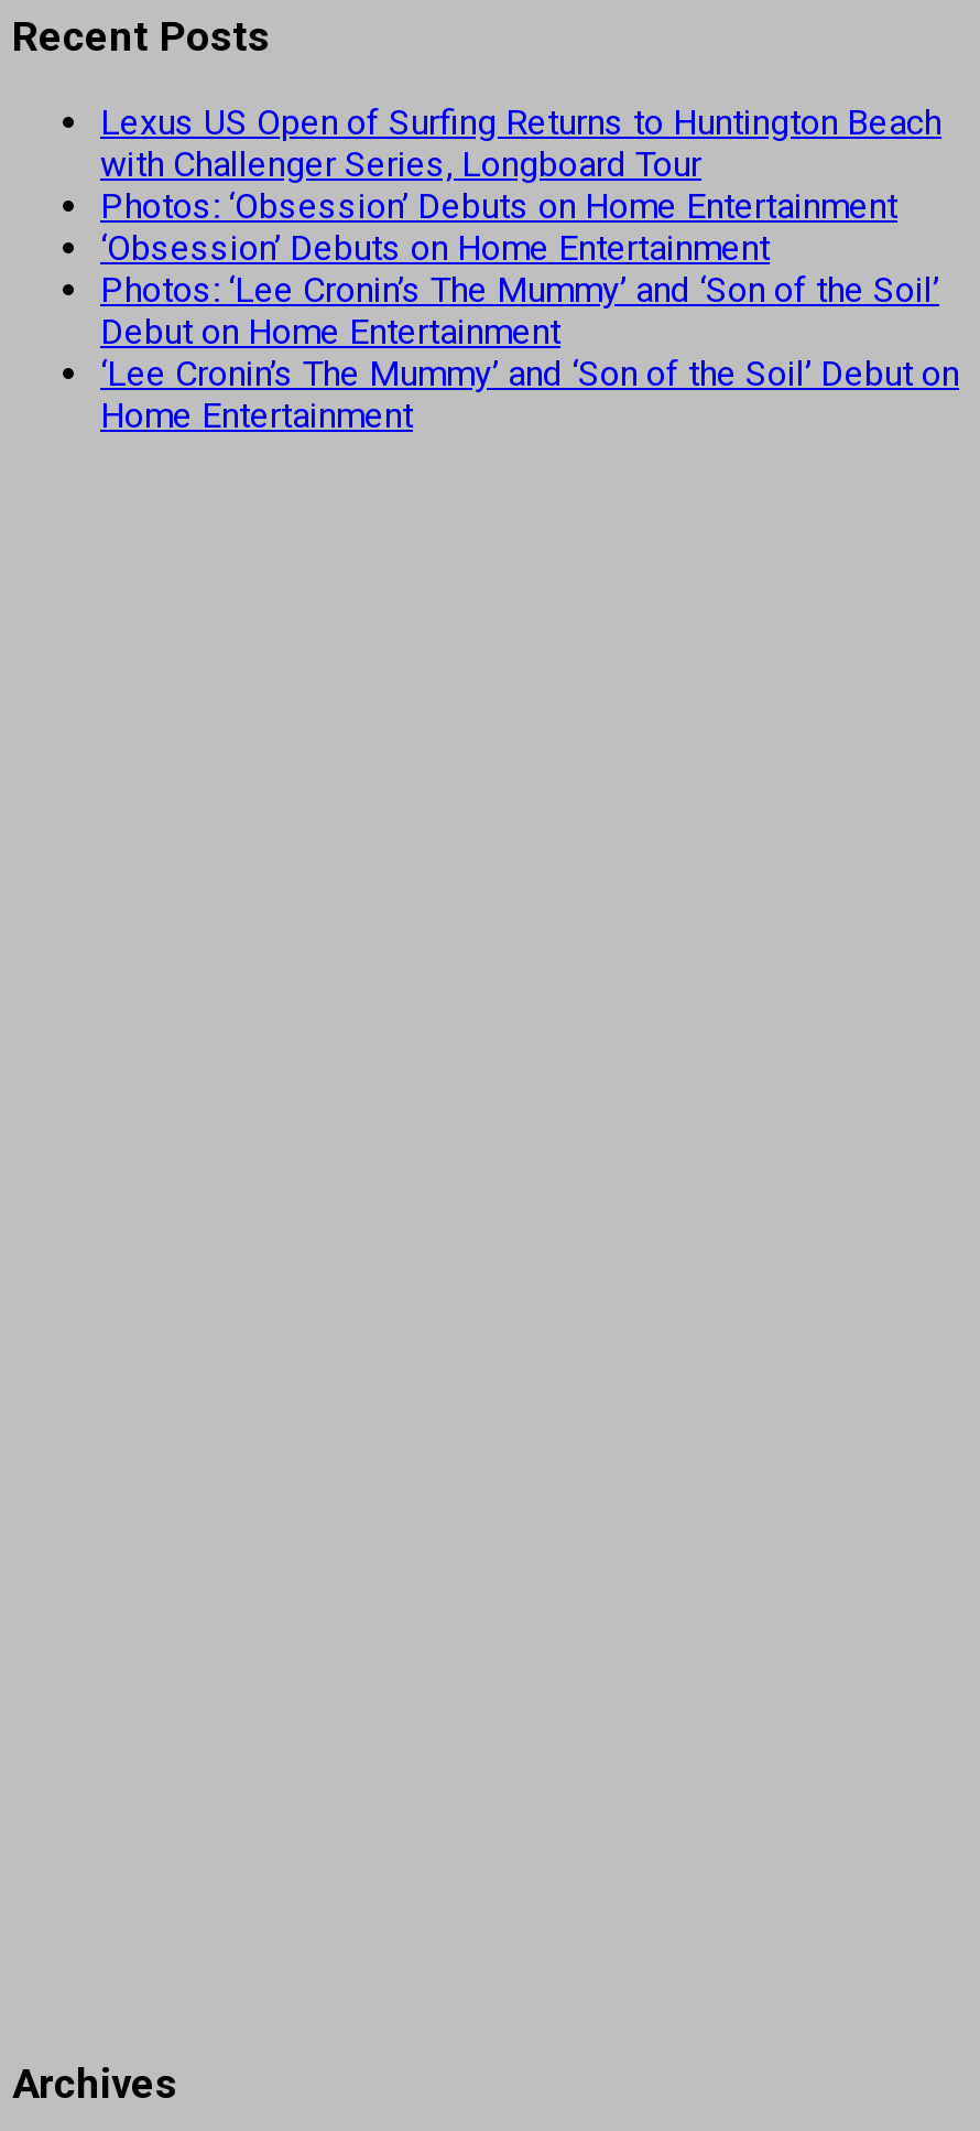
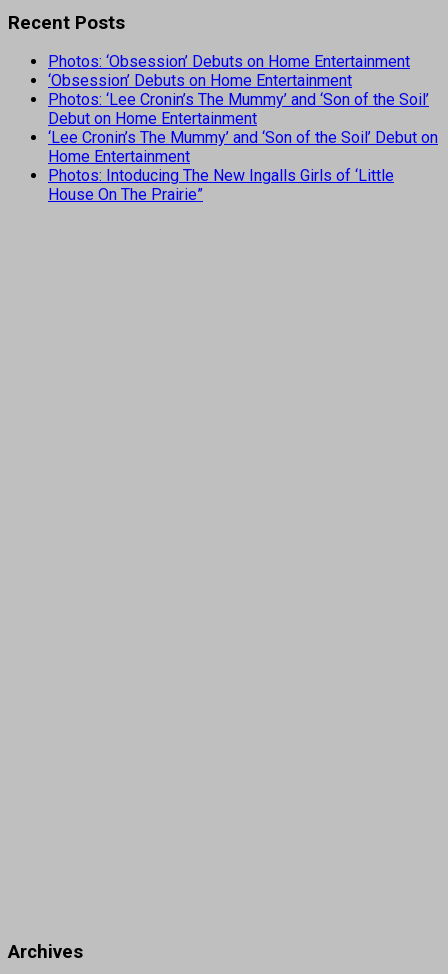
[100,102,941,186] Lexus US Open of Surfing Returns to Huntington Beach | with Challenger Series, Longboard Tour -> none
moved [100,186,959,437] -> [48,52,438,166]: Photos: ‘Obsession’ Debuts on Home Entertainment | ‘Obsession’ Debuts on Home Entertainment | Photos: ‘Lee Cronin’s The Mummy’ and ‘Son of the Soil’ | Debut on Home Entertainment | ‘Lee Cronin’s The Mummy’ and ‘Son of the Soil’ Debut on | Home Entertainment
none -> [48,166,394,204] Photos: Intoducing The New Ingalls Girls of ‘Little | House On The Prairie”

